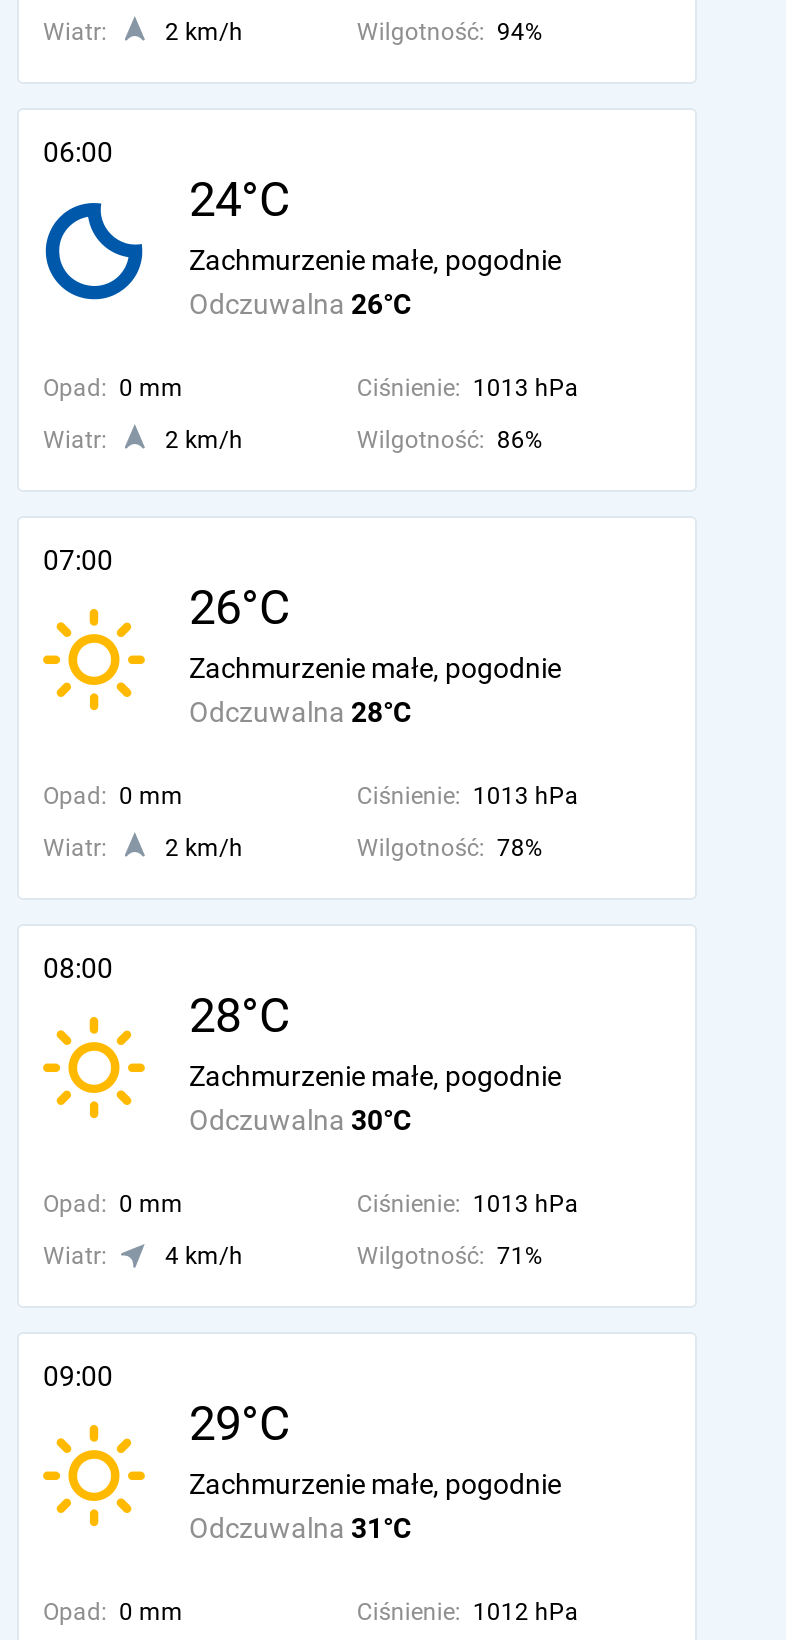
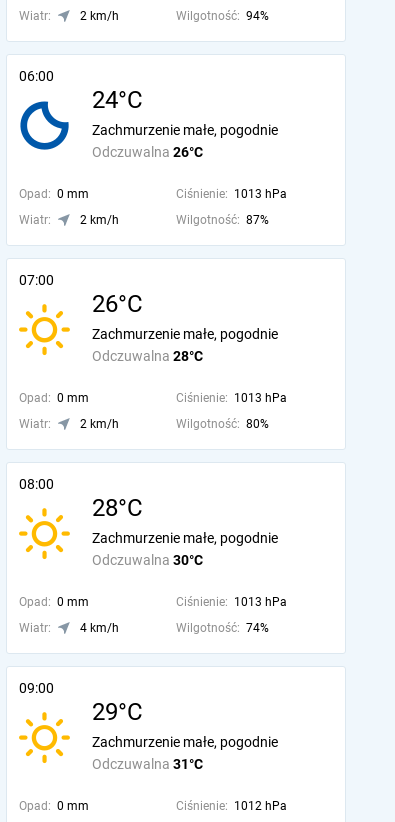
[357,426,543,454] Wilgotność: 86% -> [176,213,269,227] Wilgotność: 87%
[357,834,543,862] Wilgotność: 78% -> [176,417,269,431] Wilgotność: 80%
[357,1242,543,1270] Wilgotność: 71% -> [176,621,269,635] Wilgotność: 74%

